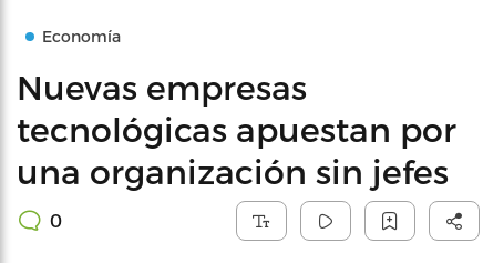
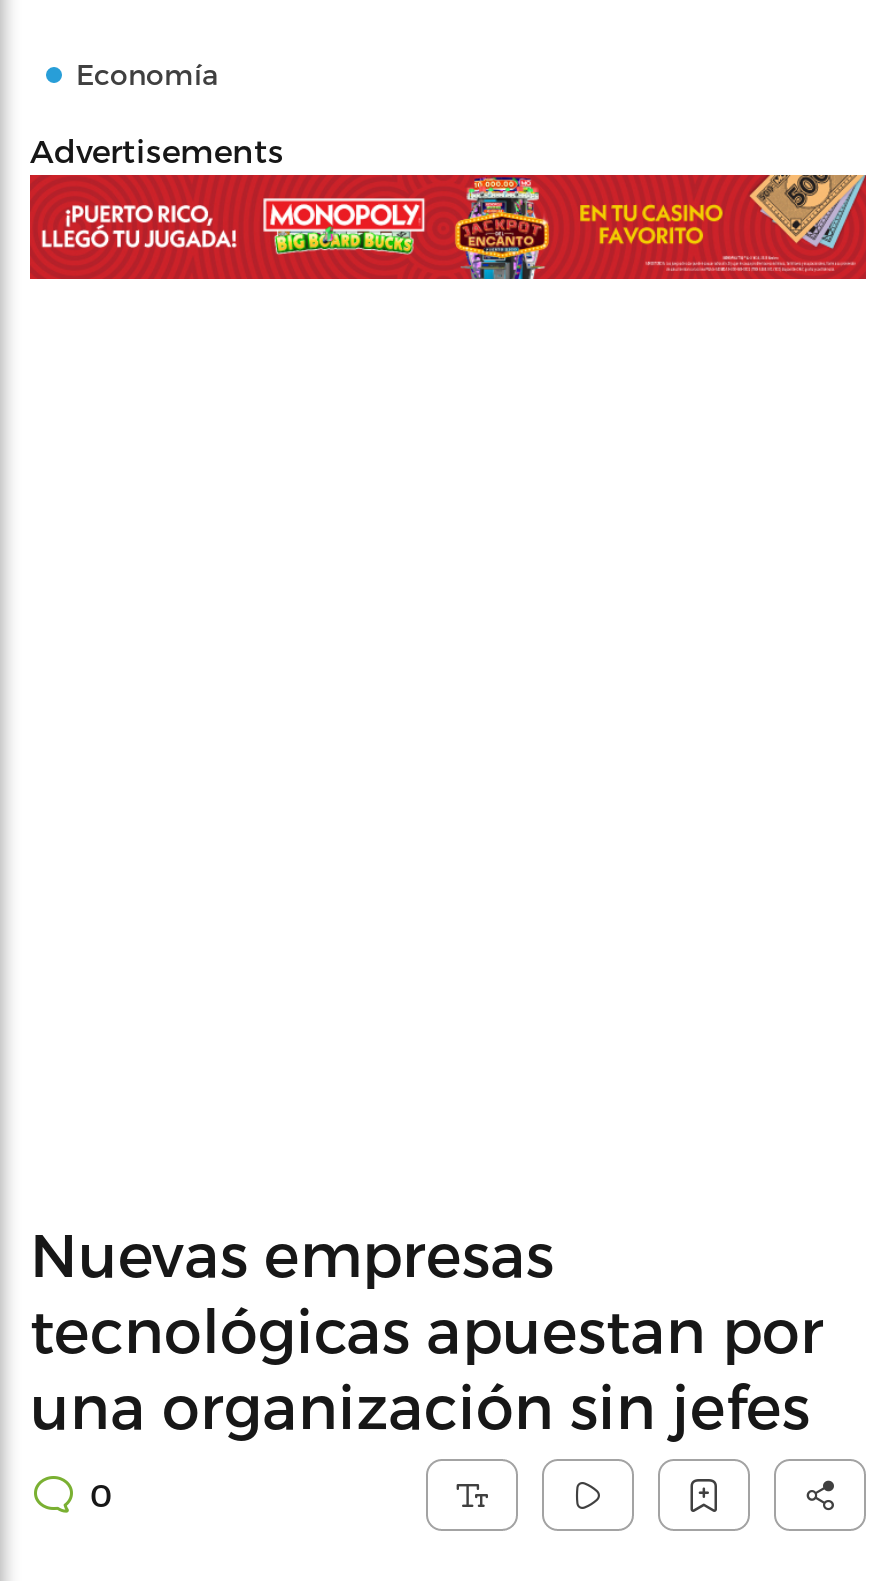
none -> [28,173,868,281] [image]
none -> [30,131,284,169] Advertisements

